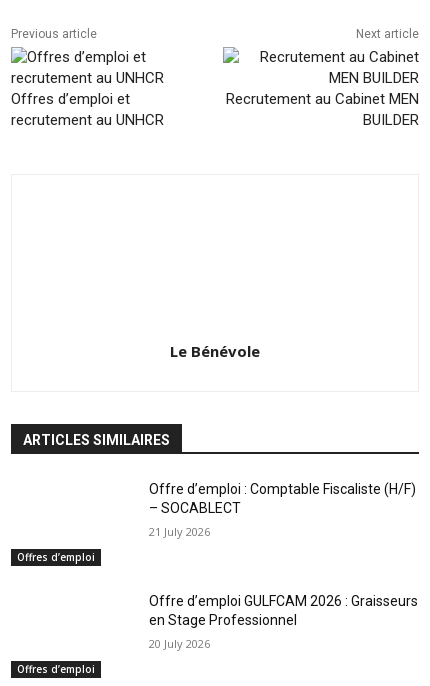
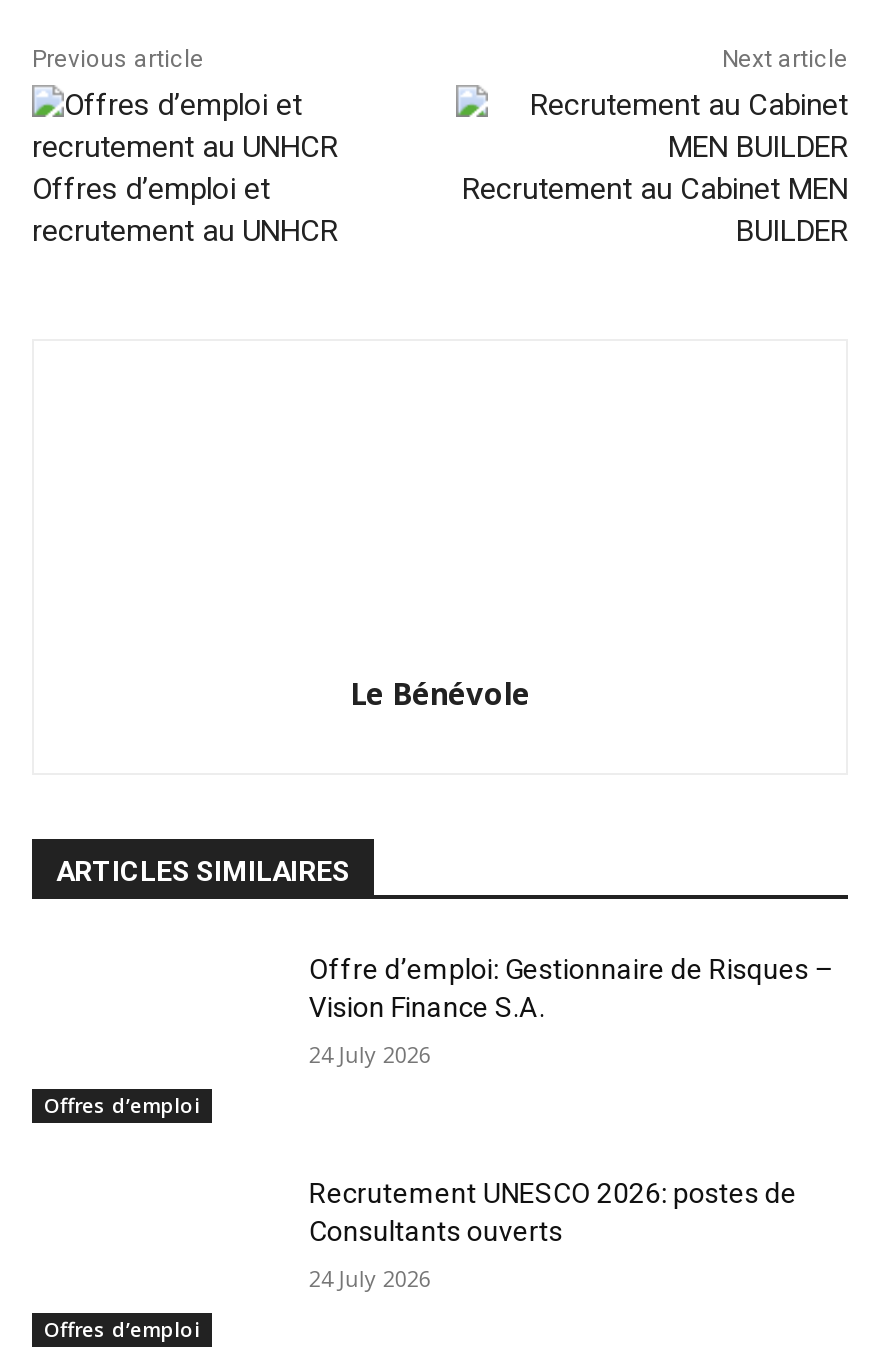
[149,481,416,516] Offre d’emploi : Comptable Fiscaliste (H/F) | – SOCABLECT -> [309,954,833,1024] Offre d’emploi: Gestionnaire de Risques – | Vision Finance S.A.
[149,524,210,539] 21 July 2026 -> [309,1040,431,1070] 24 July 2026
[149,593,418,628] Offre d’emploi GULFCAM 2026 : Graisseurs | en Stage Professionnel -> [309,1177,797,1247] Recrutement UNESCO 2026: postes de | Consultants ouverts
[149,636,210,651] 20 July 2026 -> [309,1263,431,1293] 24 July 2026

